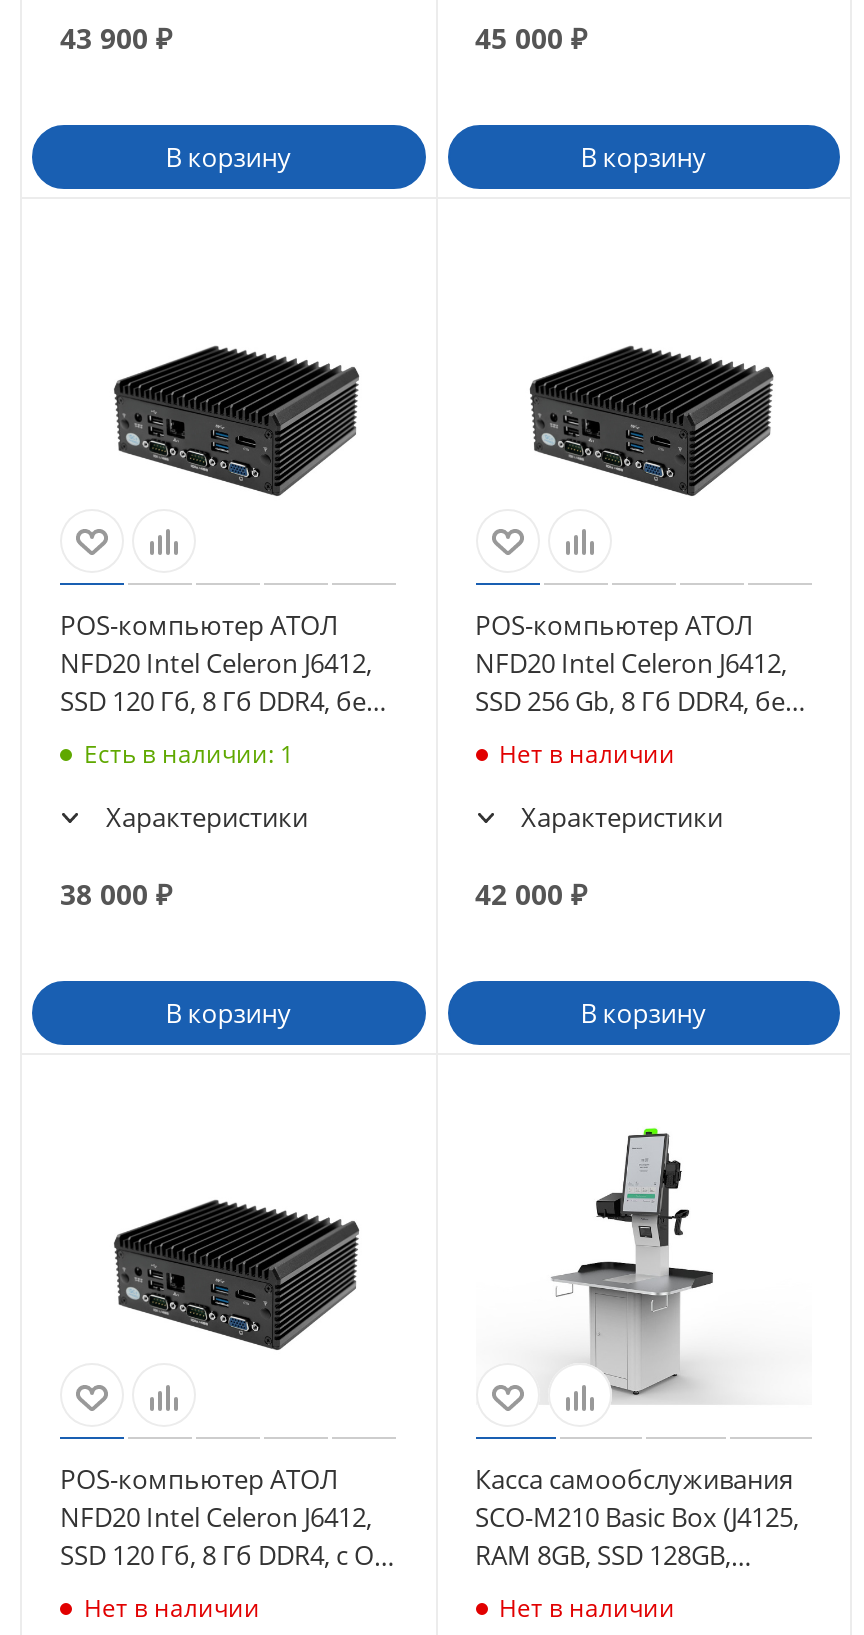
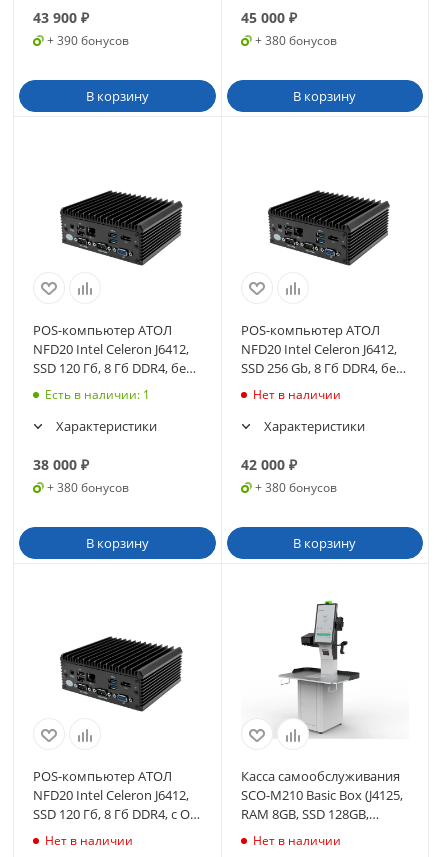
none -> [47,32,129,49] + 390 бонусов
none -> [254,32,336,49] + 380 бонусов
none -> [47,479,129,496] + 380 бонусов
none -> [254,479,336,496] + 380 бонусов

